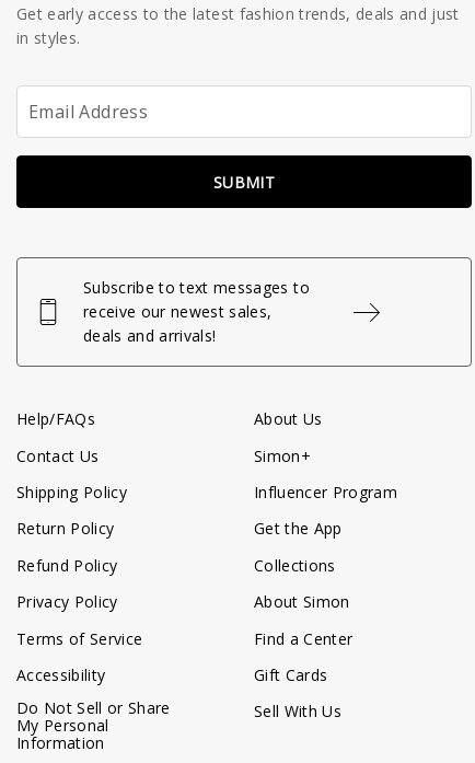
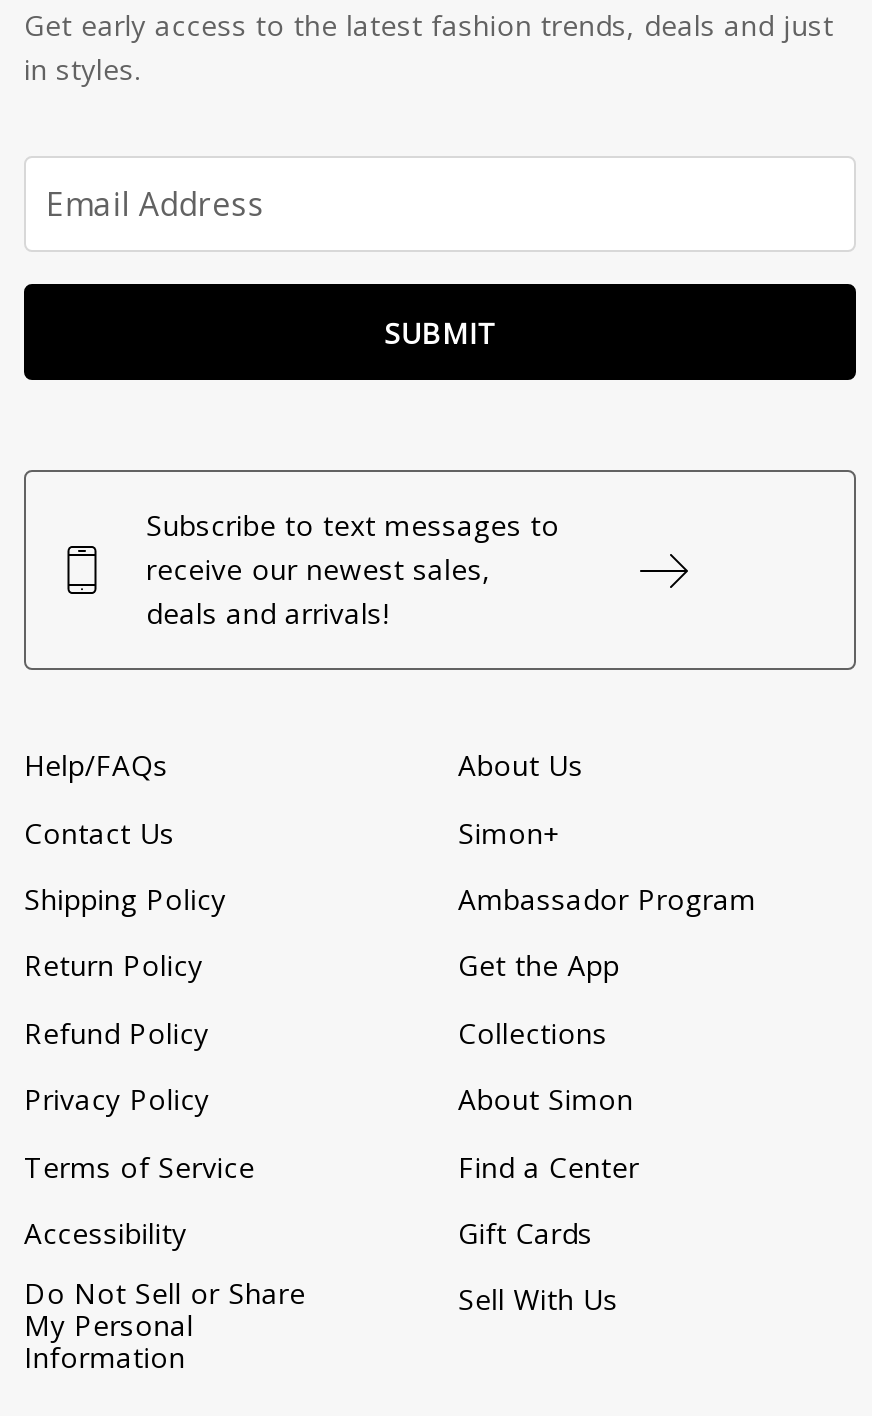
[254,482,397,503] Influencer Program -> [458,880,756,918] Ambassador Program

